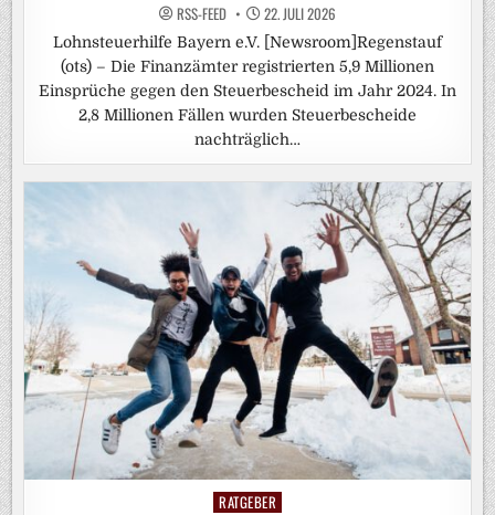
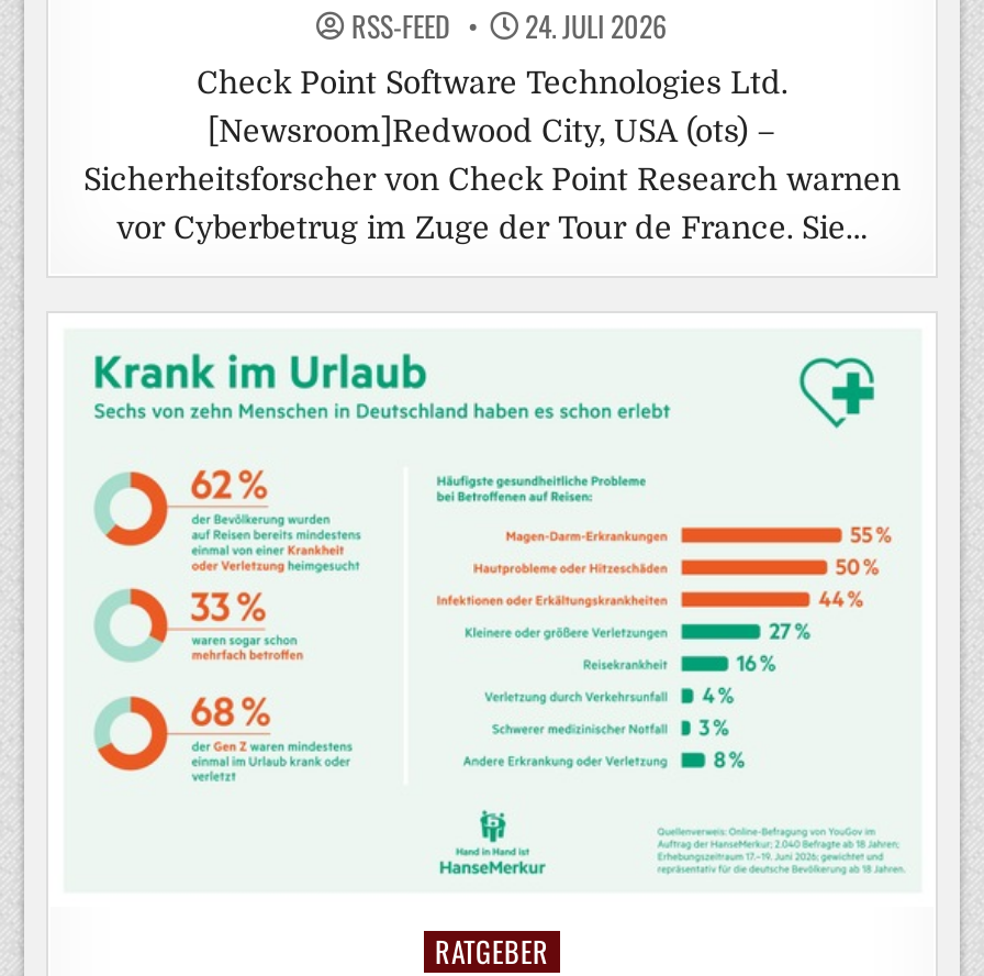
[39,2,456,148] 22. JULI 2026 | Lohnsteuerhilfe Bayern e.V. [Newsroom]Regenstauf | (ots) – Die Finanzämter registrierten 5,9 Millionen | Einsprüche gegen den Steuerbescheid im Jahr 2024. In | 2,8 Millionen Fällen wurden Steuerbescheide | nachträglich… -> [83,4,901,246] 24. JULI 2026 | Check Point Software Technologies Ltd. | [Newsroom]Redwood City, USA (ots) – | Sicherheitsforscher von Check Point Research warnen | vor Cyberbetrug im Zuge der Tour de France. Sie…
[23,181,472,481] [image] -> [48,352,936,906] [image]

